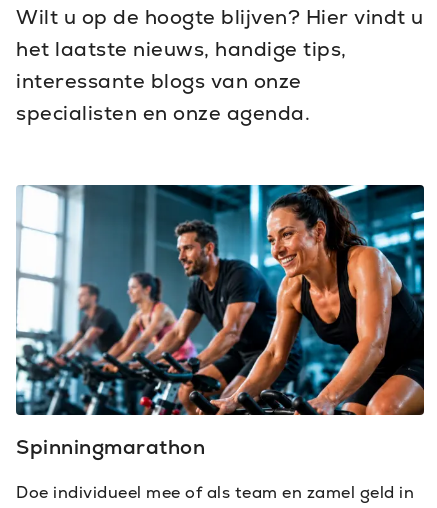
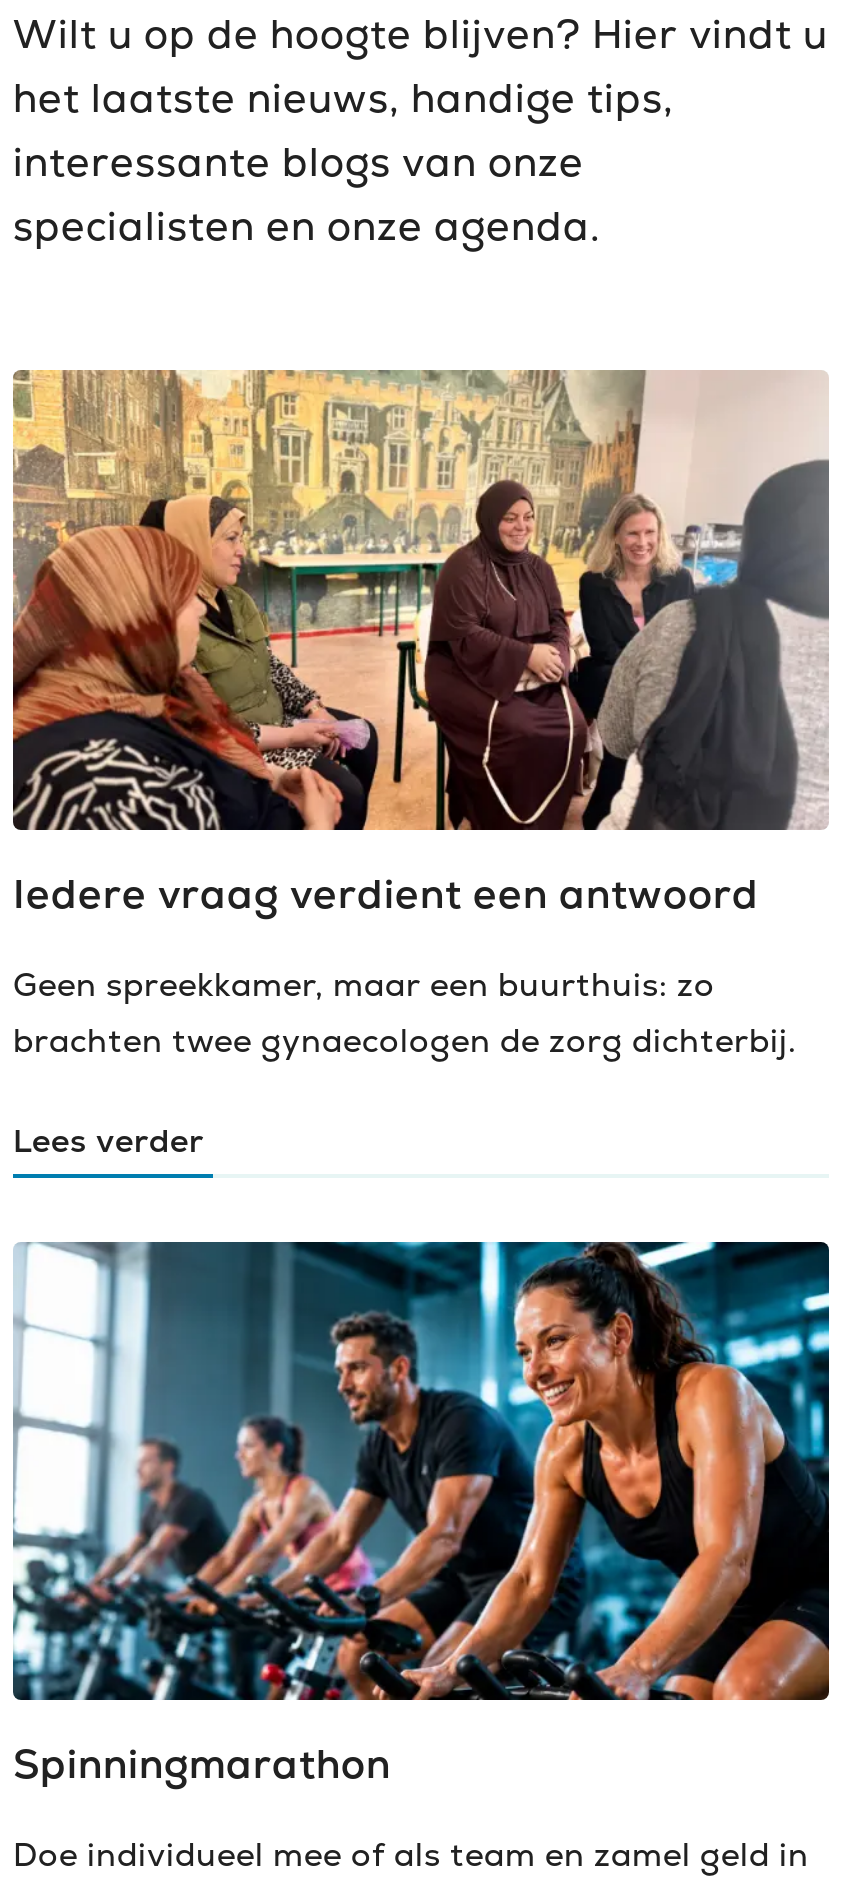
none -> [11,368,831,1161] [image] | Iedere vraag verdient een antwoord | Geen spreekkamer, maar een buurthuis: zo | brachten twee gynaecologen de zorg dichterbij. | Lees verder

